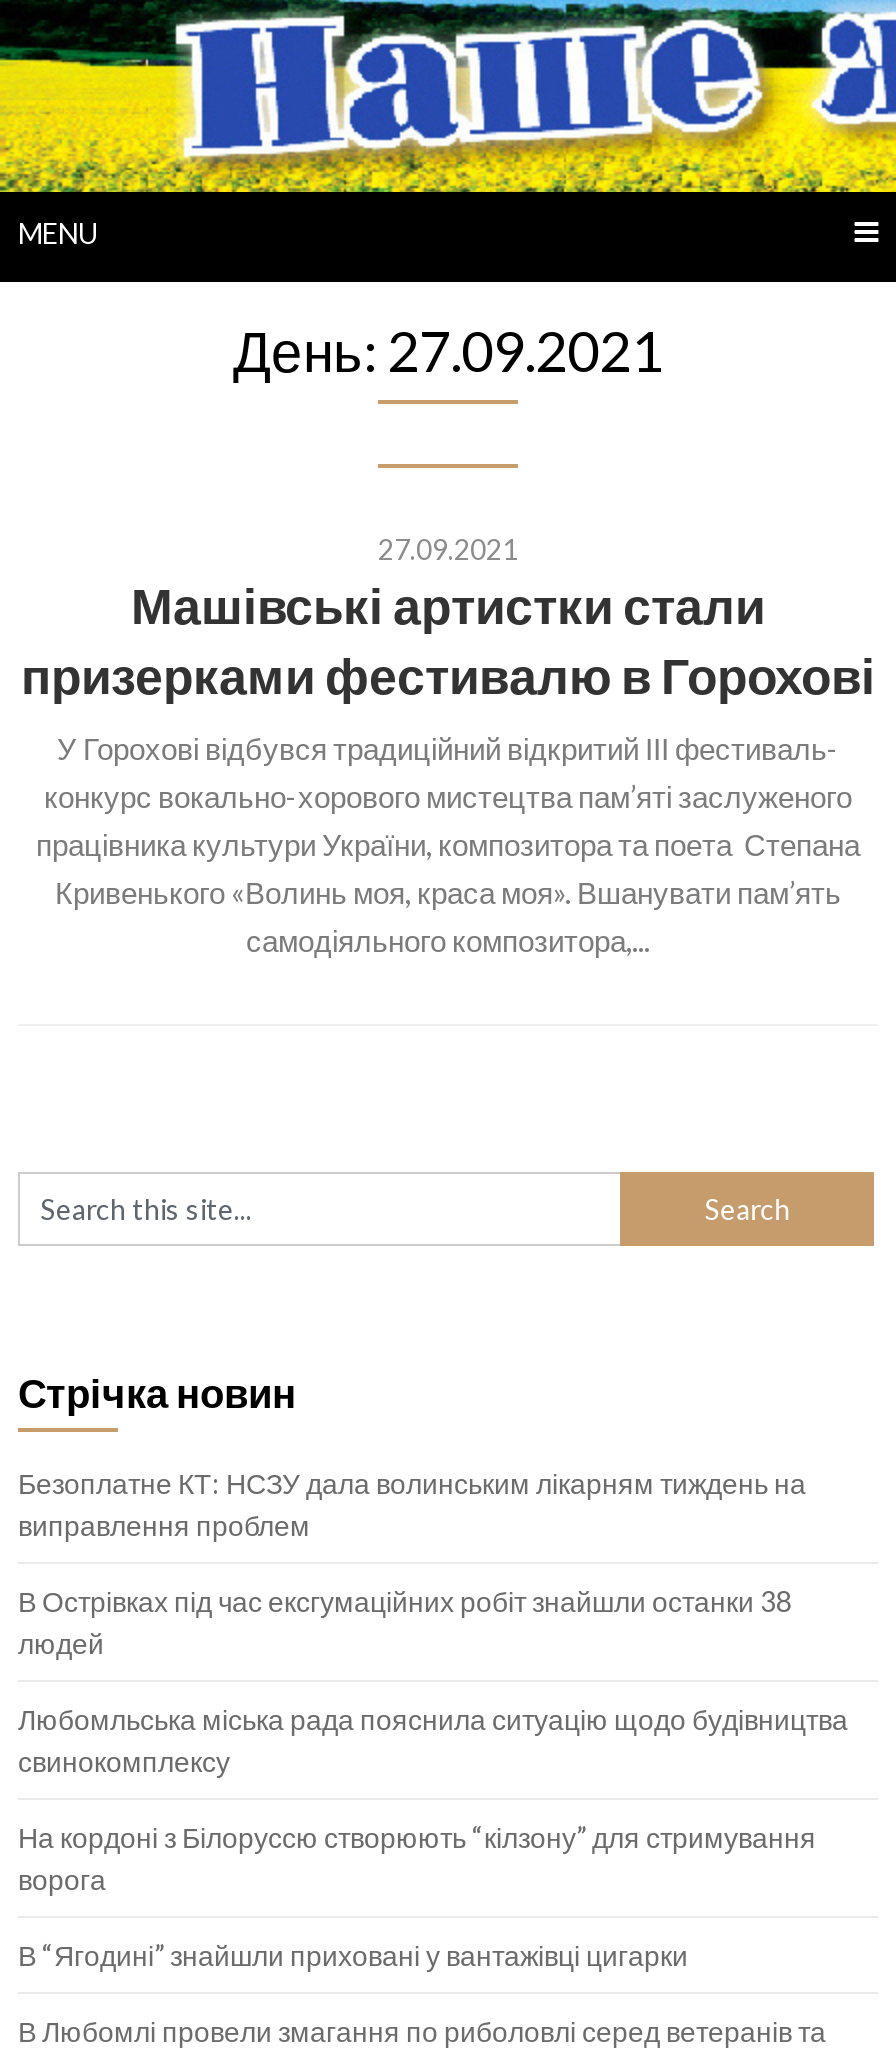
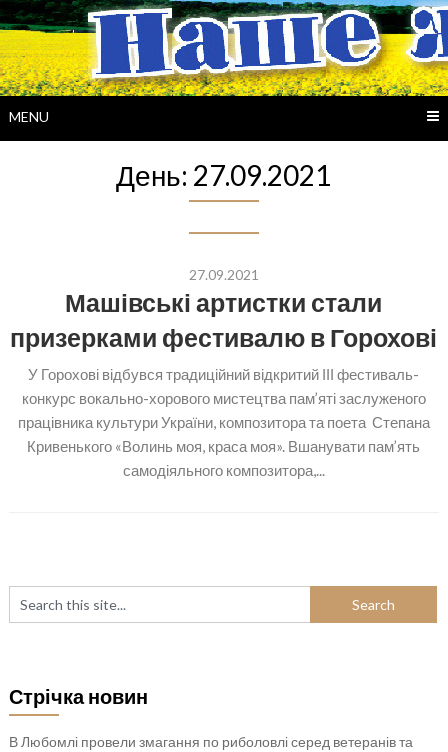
[18,1466,848,1972] Безоплатне КТ: НСЗУ дала волинським лікарням тиждень на | виправлення проблем | В Острівках під час ексгумаційних робіт знайшли останки 38 | людей | Любомльська міська рада пояснила ситуацію щодо будівництва | свинокомплексу | На кордоні з Білоруссю створюють “кілзону” для стримування | ворога | В “Ягодині” знайшли приховані у вантажівці цигарки -> none

